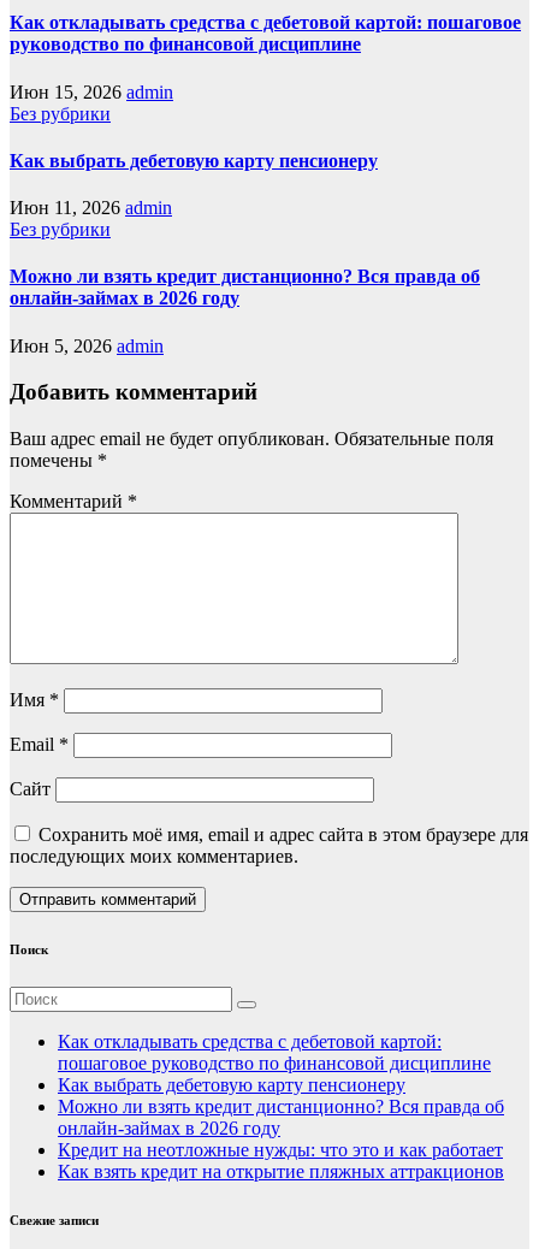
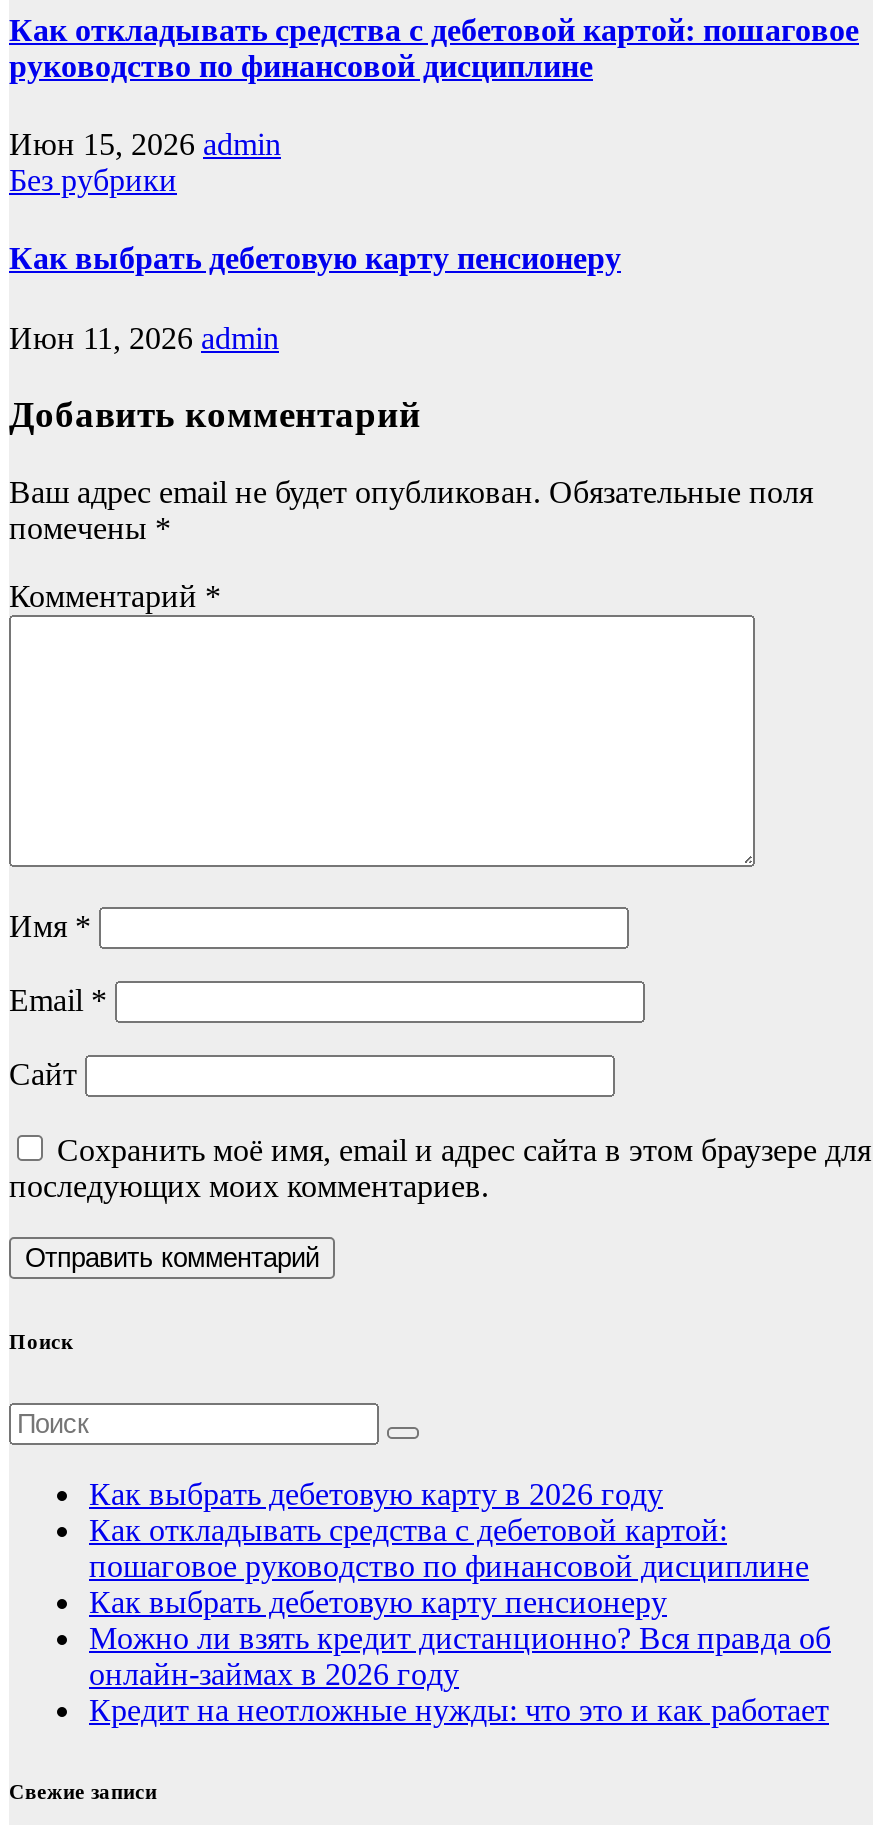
[10,219,480,356] Без рубрики | Можно ли взять кредит дистанционно? Вся правда об | онлайн-займах в 2026 году | Июн 5, 2026 admin -> none
none -> [89,1477,663,1511] Как выбрать дебетовую карту в 2026 году
[58,1161,504,1182] Как взять кредит на открытие пляжных аттракционов -> none

